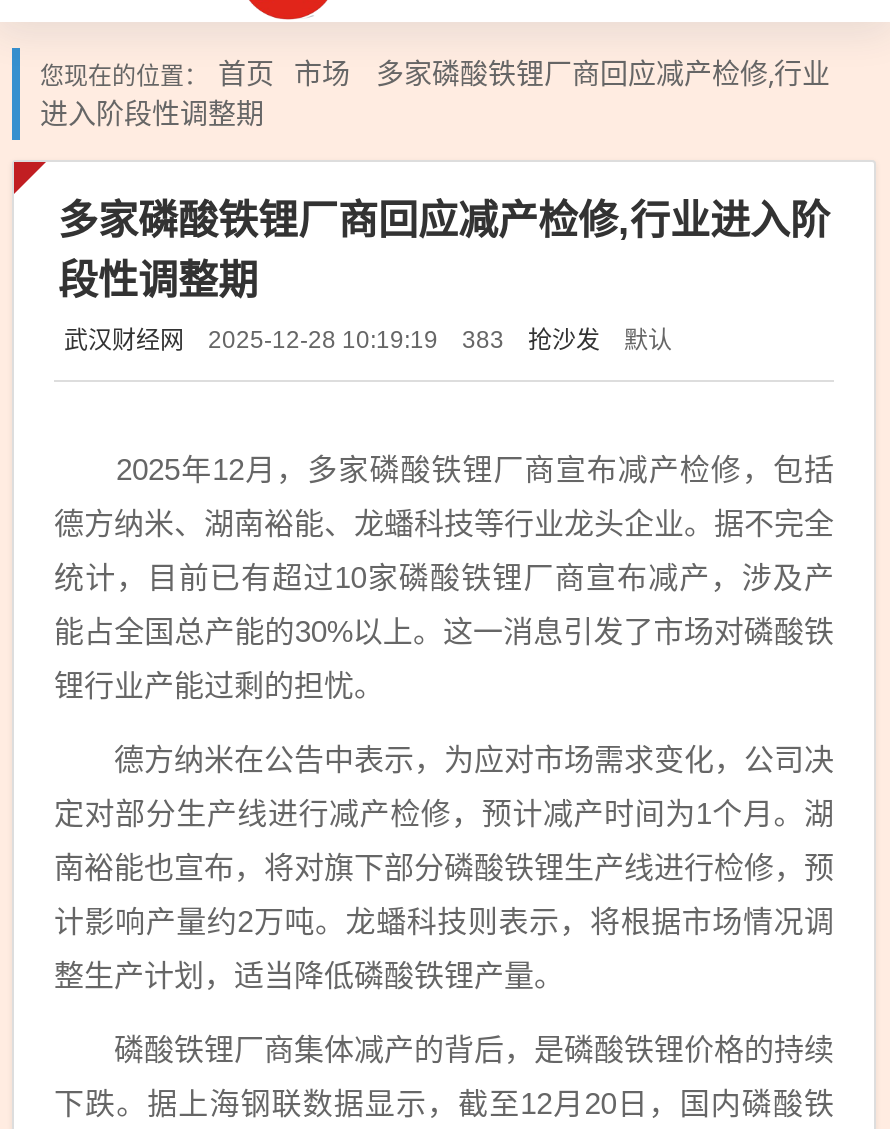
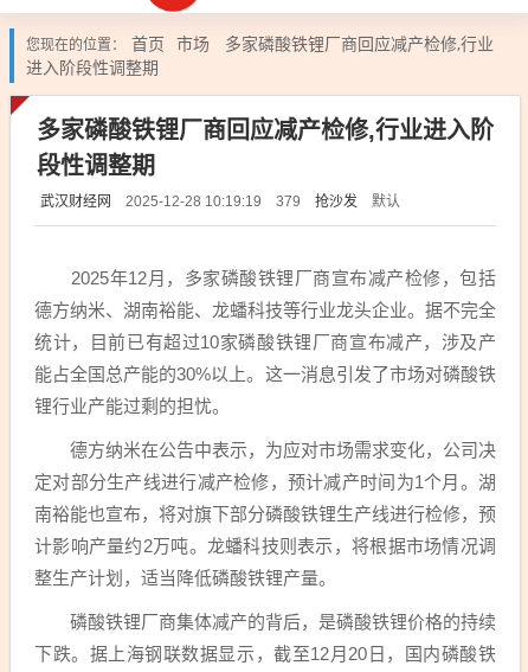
[64,322,672,356] 武汉财经网 2025-12-28 10:19:19 383 抢沙发 默认 -> [40,191,400,211] 武汉财经网 2025-12-28 10:19:19 379 抢沙发 默认

